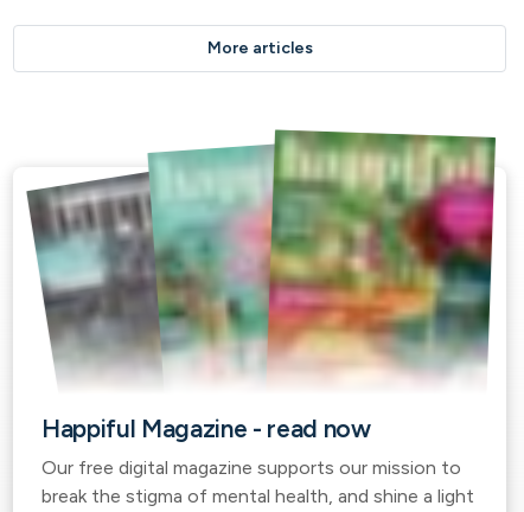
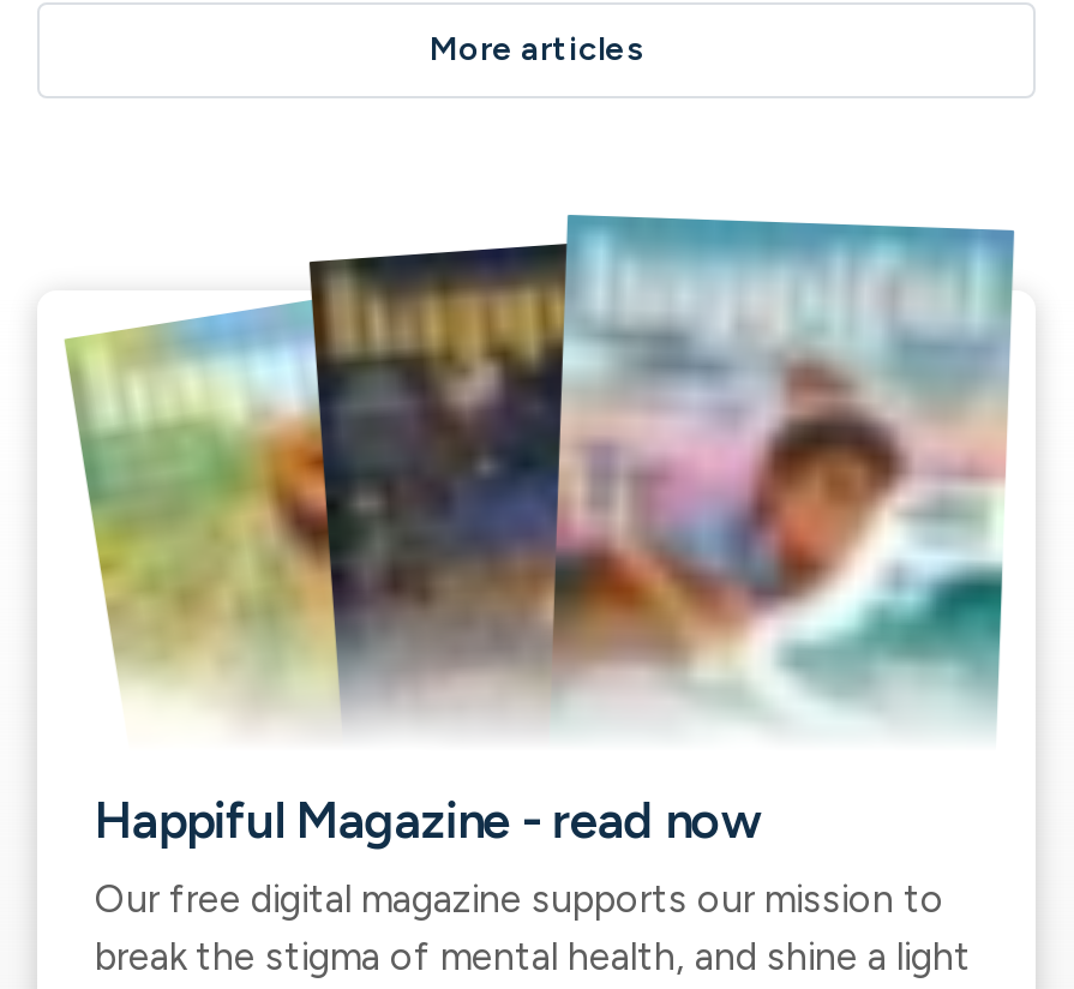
[26,129,497,382] [image] -> [64,214,1016,730] [image]

